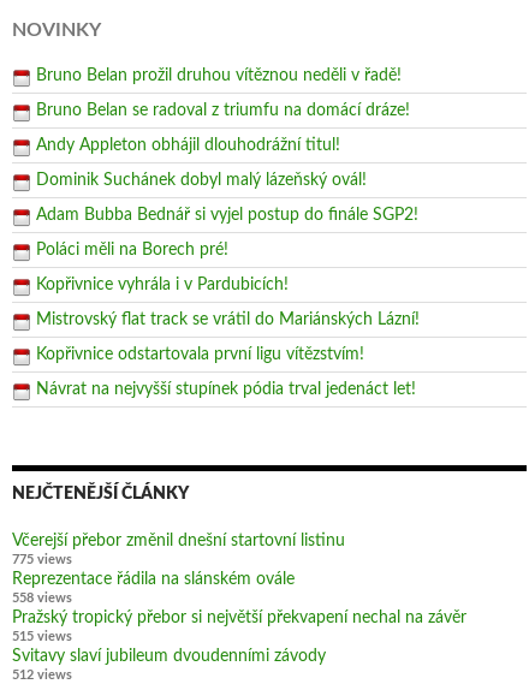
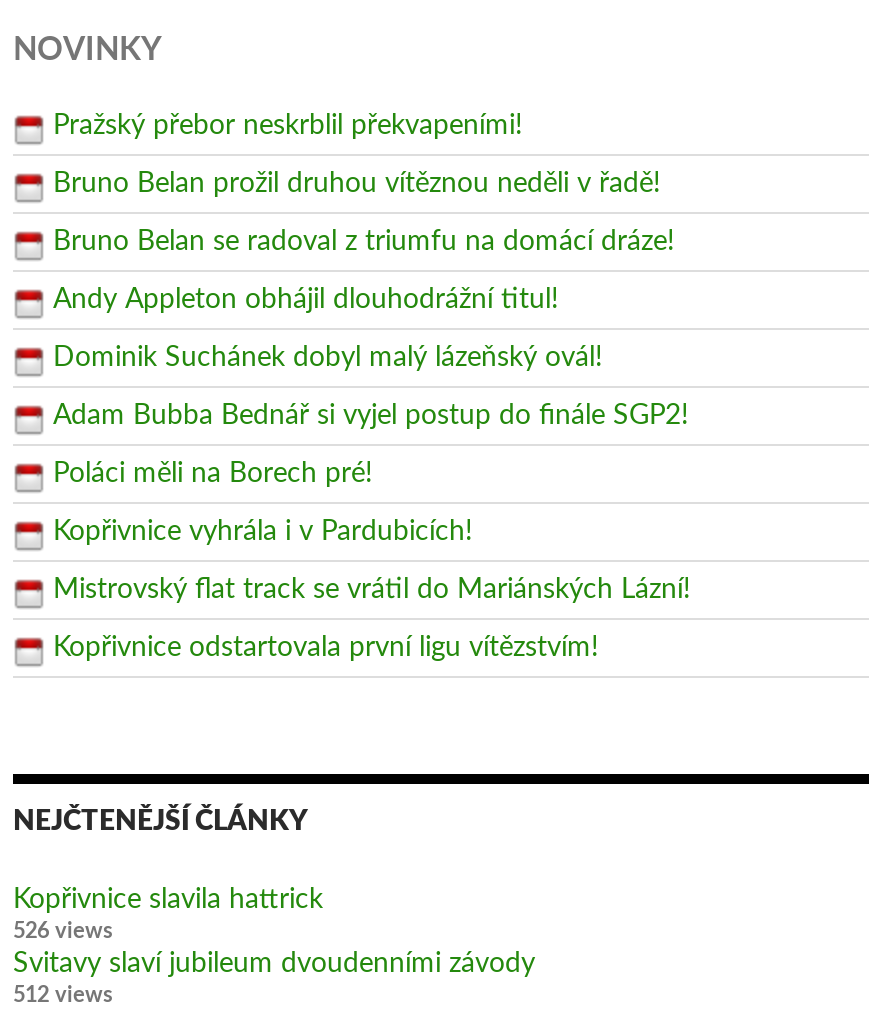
none -> [53,111,523,139] Pražský přebor neskrblil překvapeními!
moved [36,67,420,363] -> [53,169,691,661]: Bruno Belan prožil druhou vítěznou neděli v řadě! | Bruno Belan se radoval z triumfu na domácí dráze! | Andy Appleton obhájil dlouhodrážní titul! | ... | Mistrovský flat track se vrátil do Mariánských Lázní! | Kopřivnice odstartovala první ligu vítězstvím!
[36,381,416,397] Návrat na nejvyšší stupínek pódia trval jedenáct let! -> none
[12,532,466,643] Včerejší přebor změnil dnešní startovní listinu | 775 views | Reprezentace řádila na slánském ovále | 558 views | Pražský tropický přebor si největší překvapení nechal na závěr | 515 views -> [13,885,323,941] Kopřivnice slavila hattrick | 526 views

